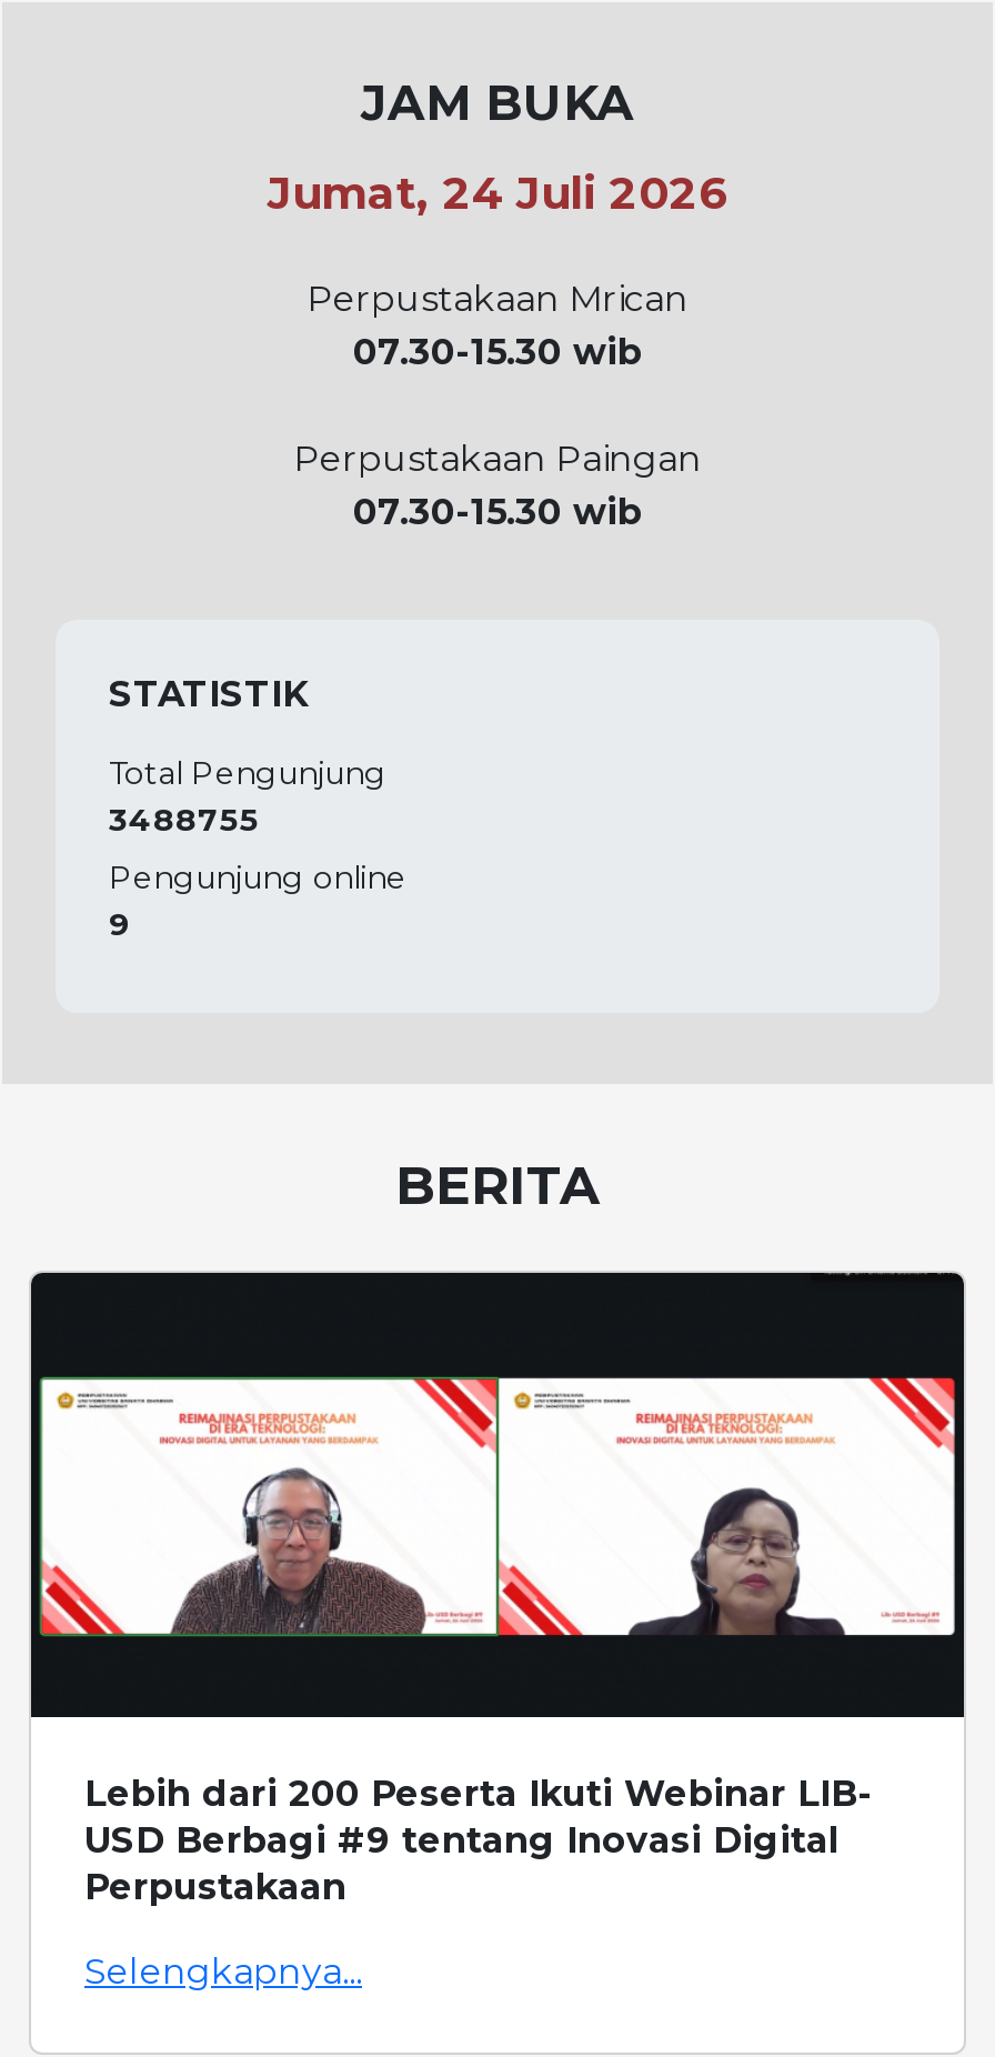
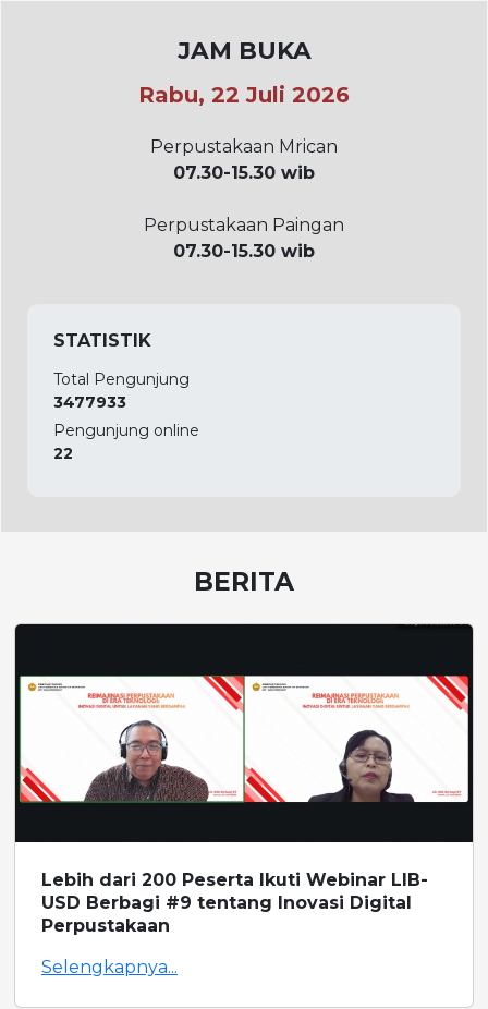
[268,167,727,221] Jumat, 24 Juli 2026 -> [138,82,350,108] Rabu, 22 Juli 2026
[109,800,260,840] 3488755 -> [53,393,126,412] 3477933
[109,905,131,945] 9 -> [53,444,73,463] 22

